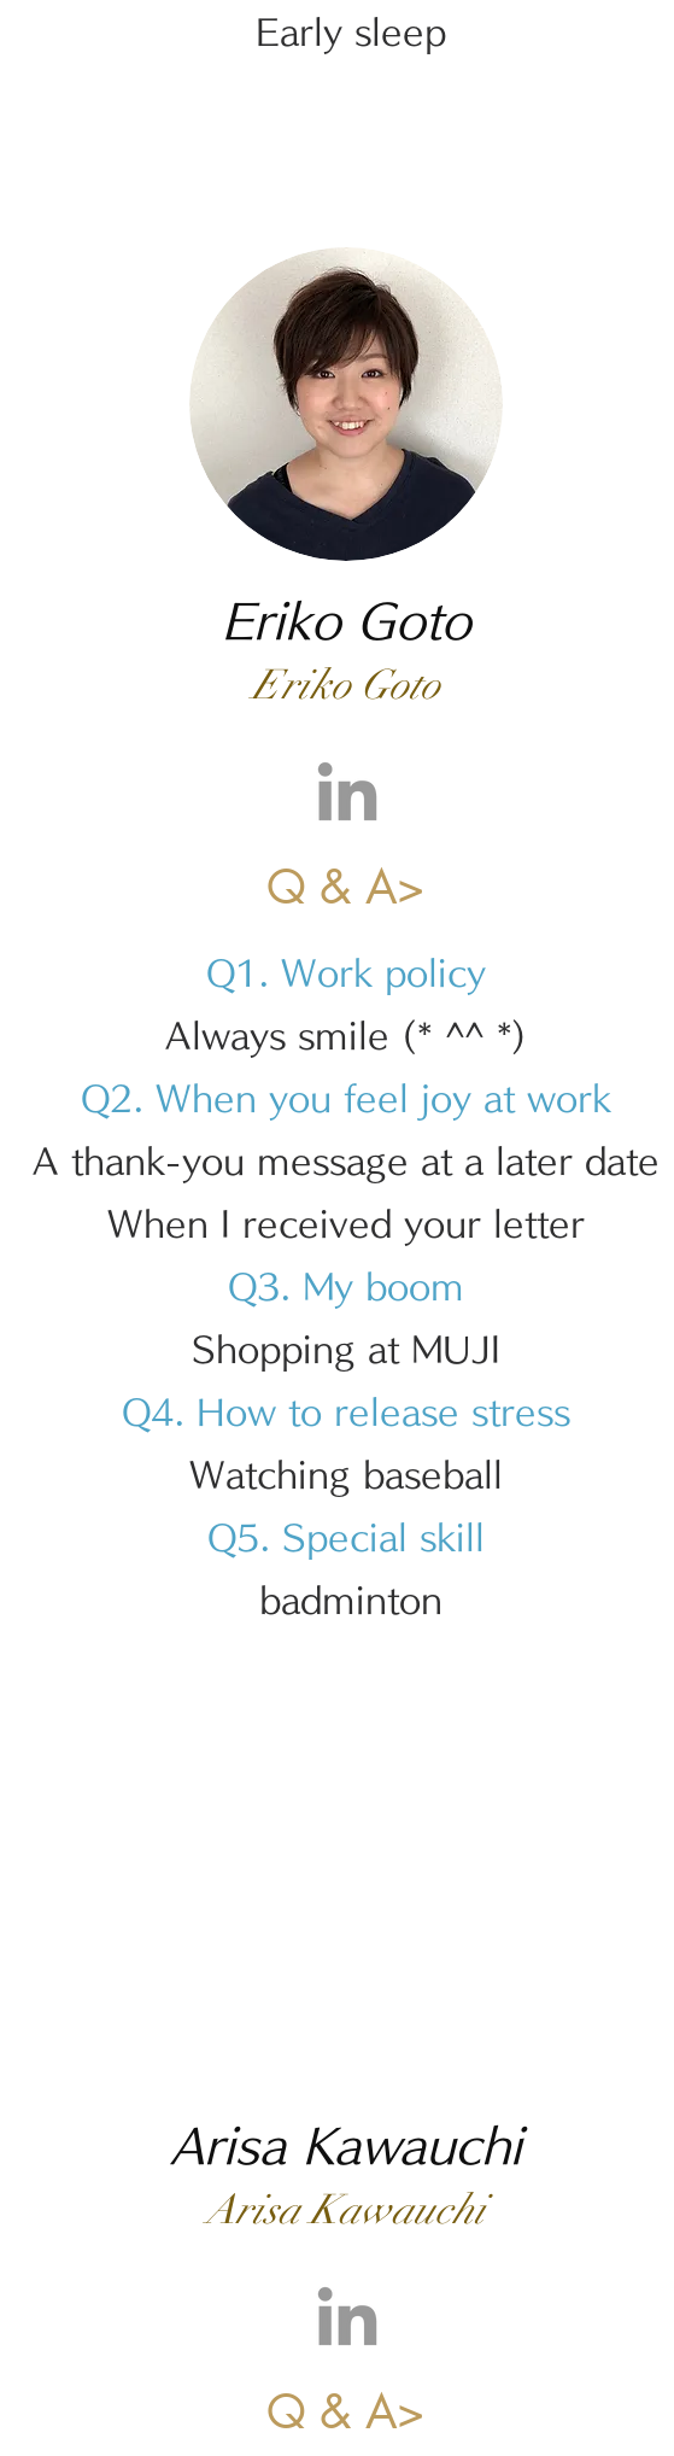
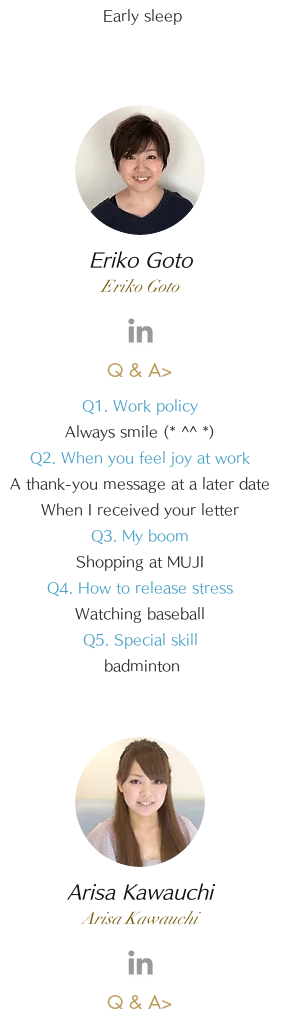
none -> [75,737,205,868] [image]

